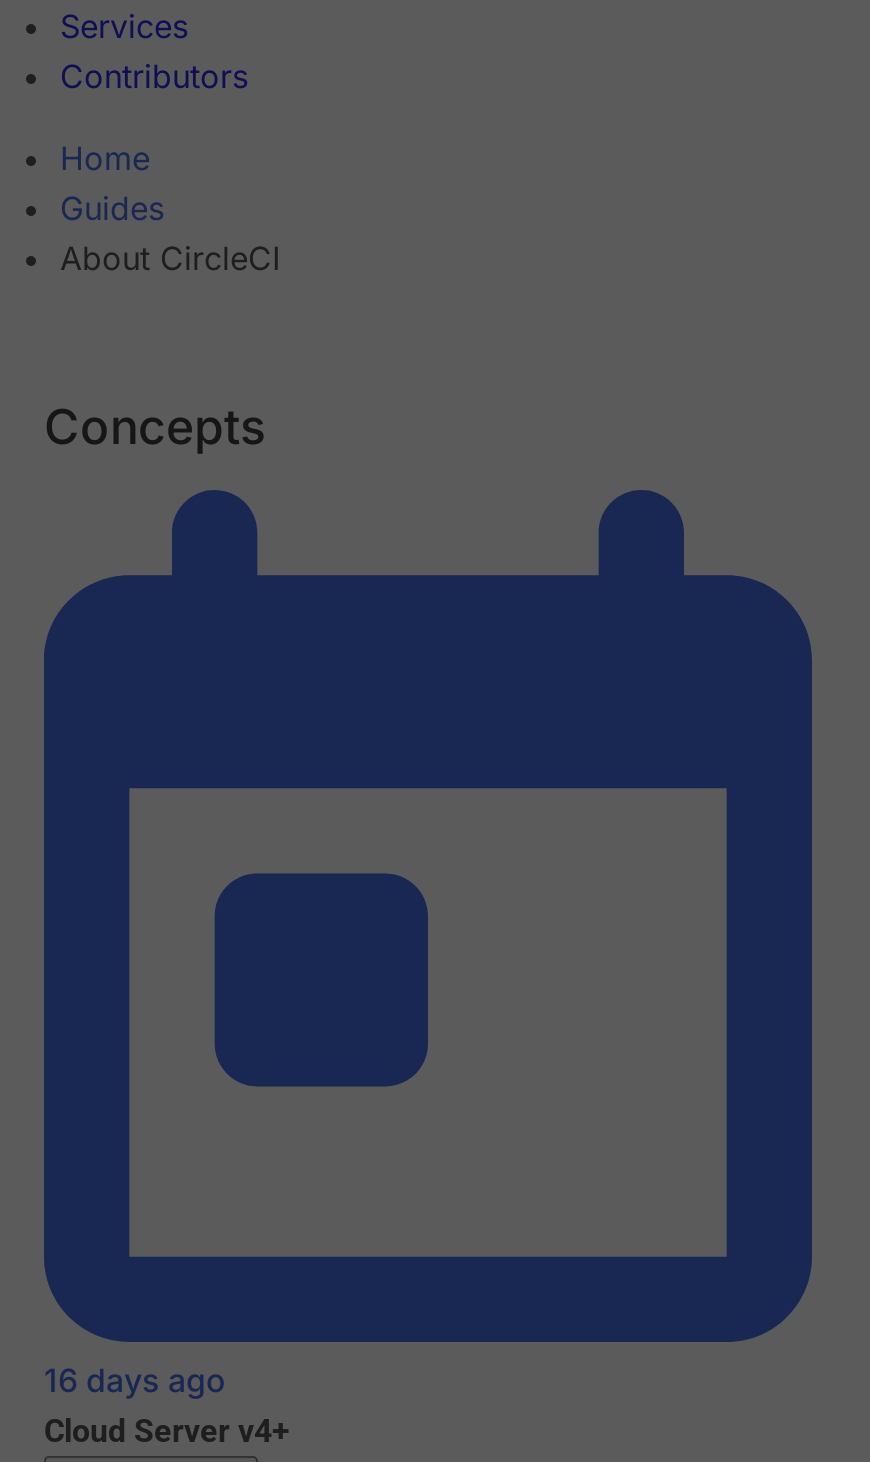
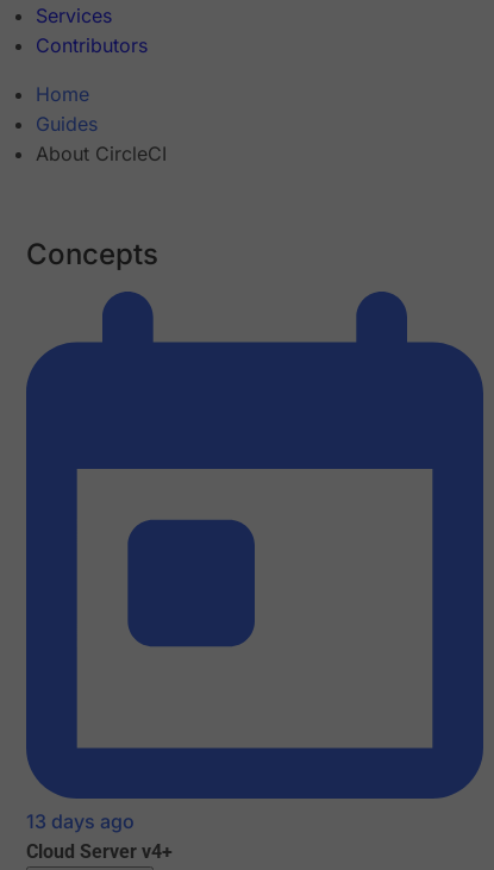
[44,1361,226,1401] 16 days ago -> [26,810,135,834] 13 days ago

